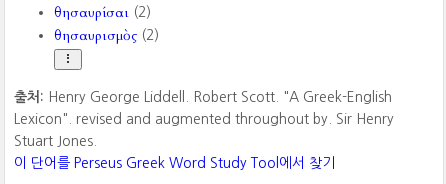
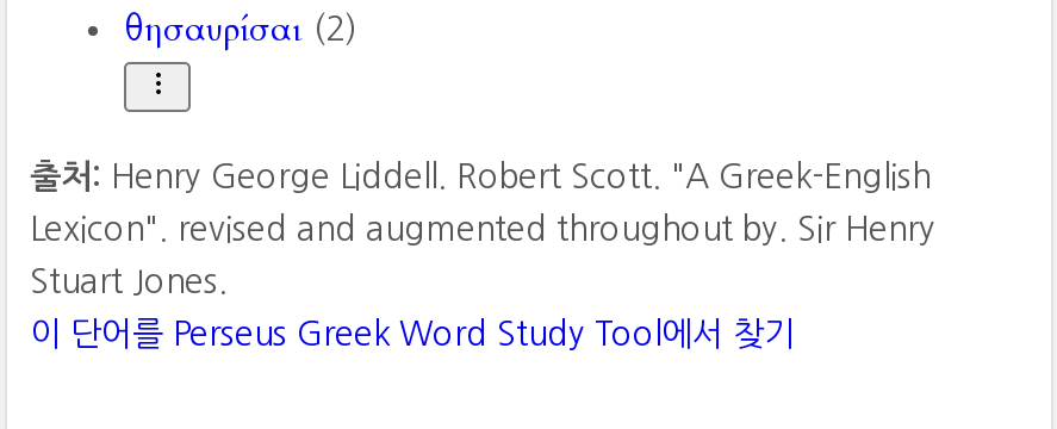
[54,26,159,45] θησαυρισμὸς (2) -> none

